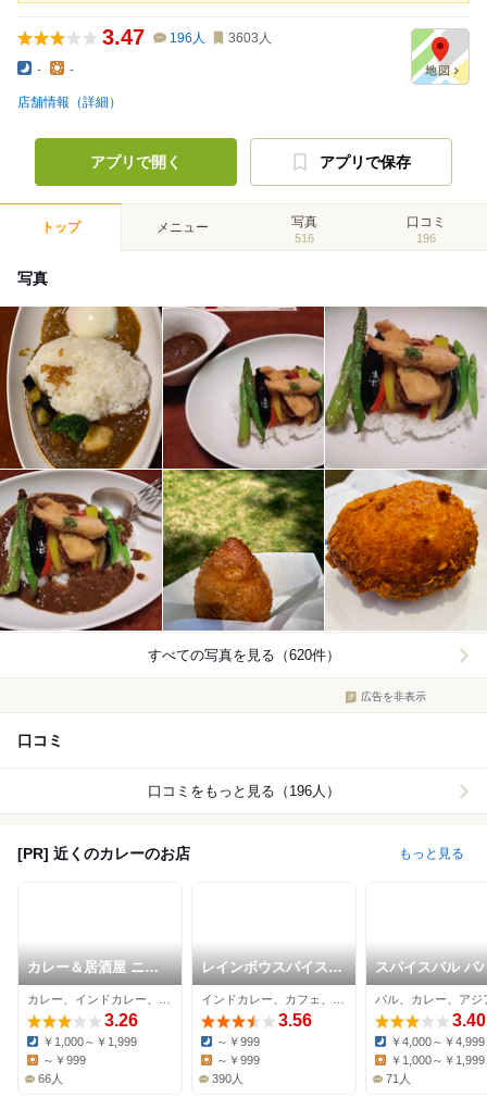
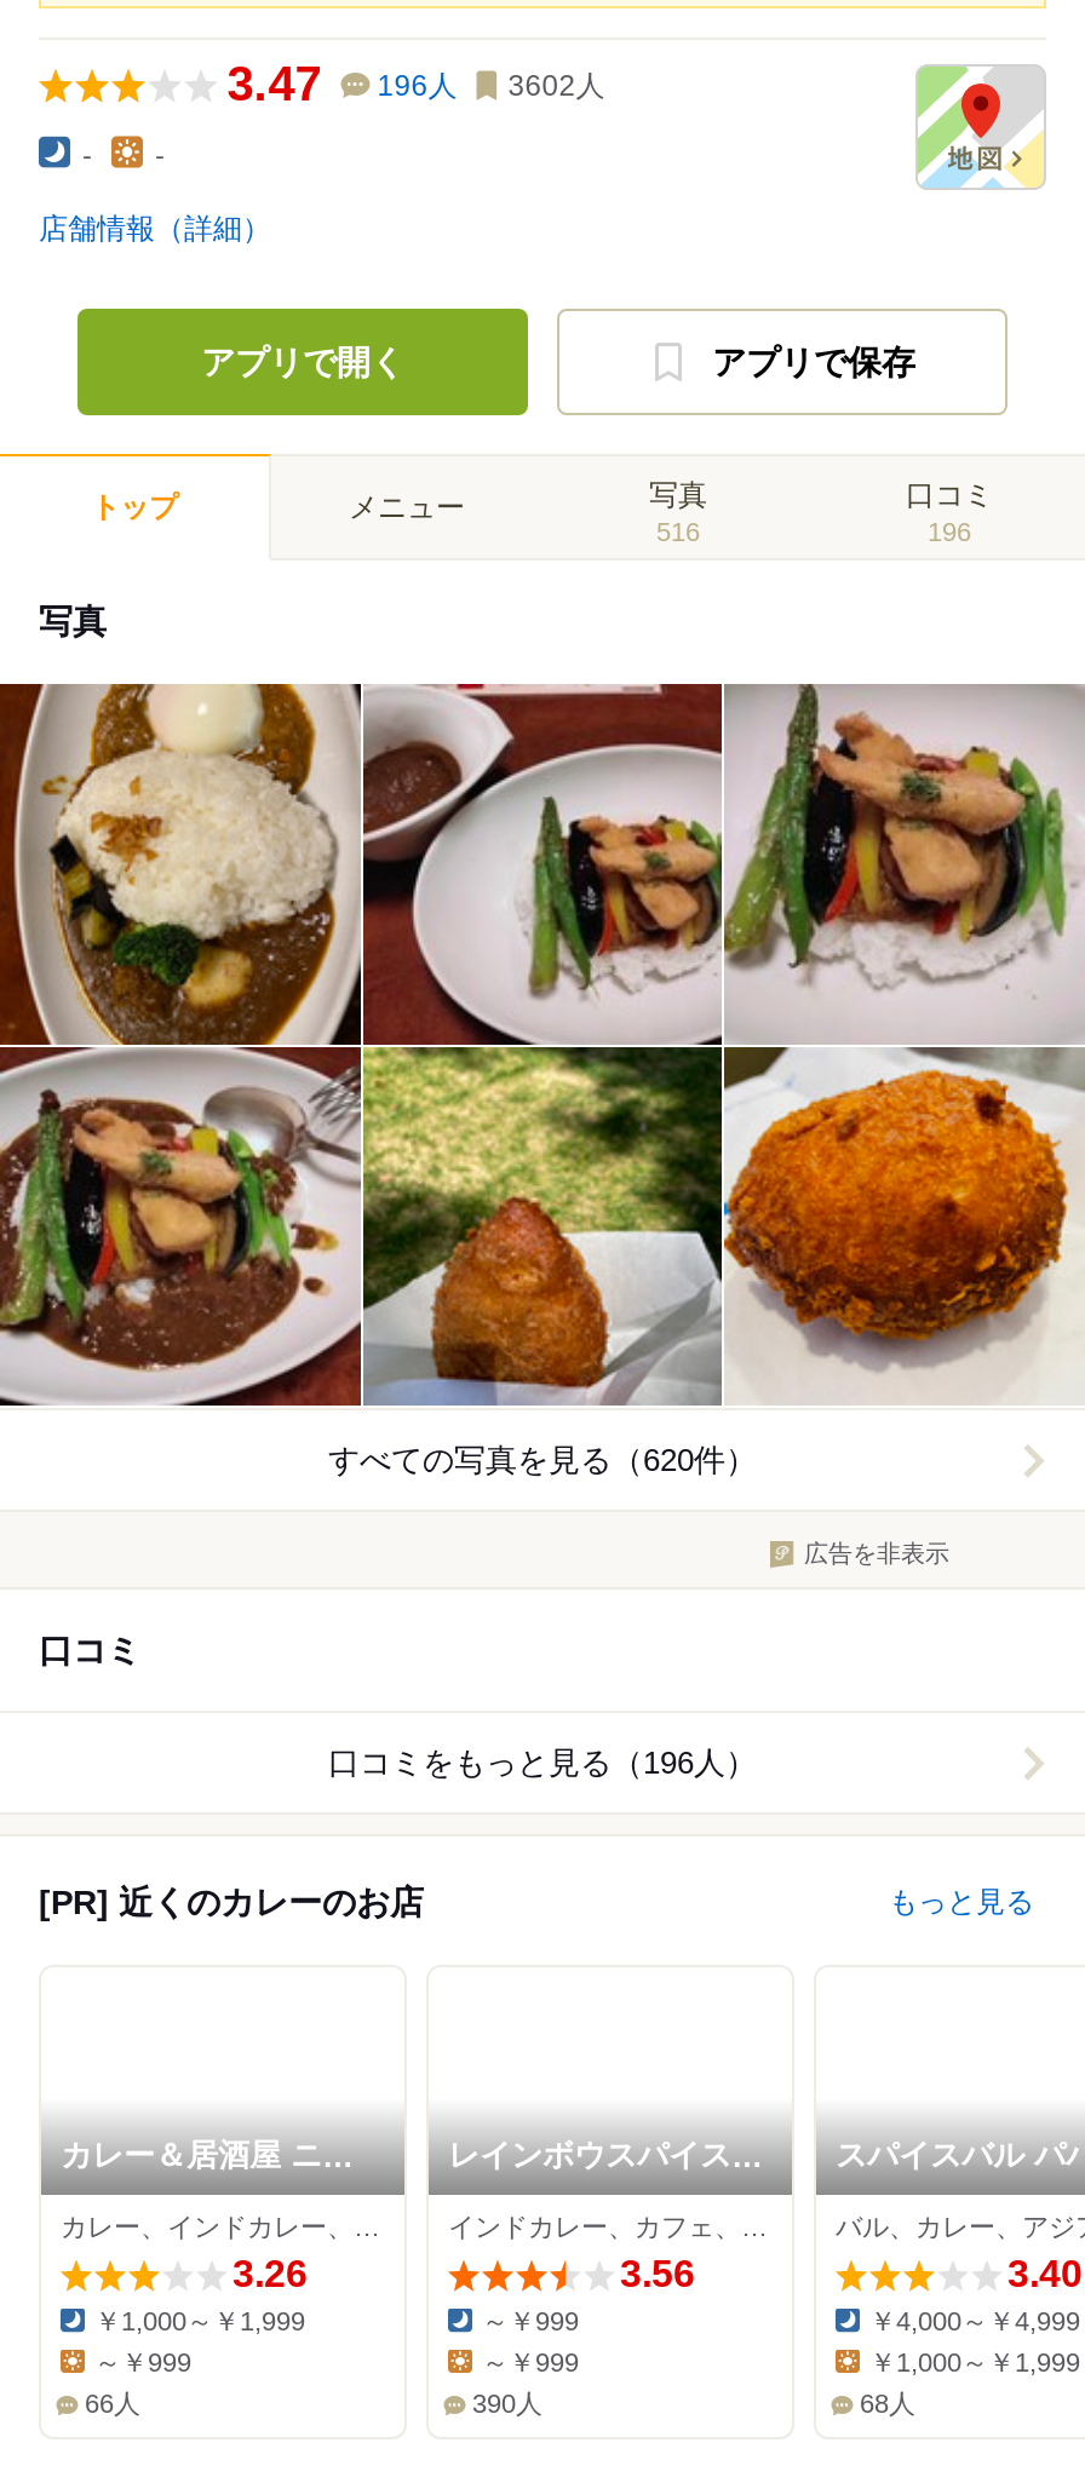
[102,25,272,49] 3.47 196人 3603人 -> [227,57,605,110] 3.47 196人 3602人
[386,1072,411,1085] 71人 -> [860,2389,915,2418] 68人

